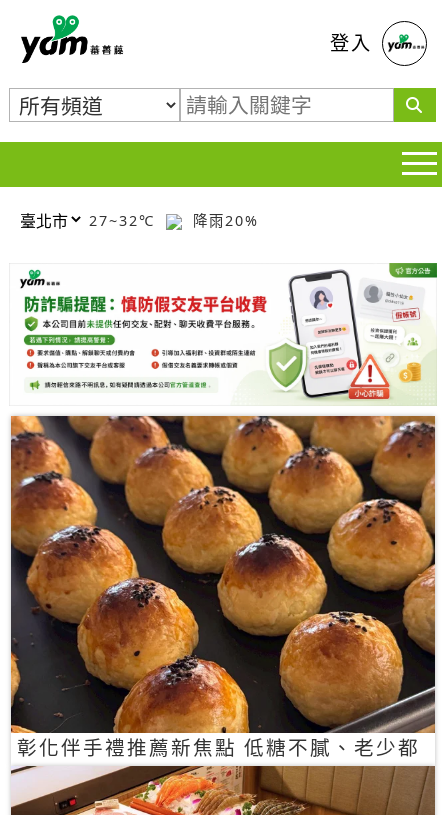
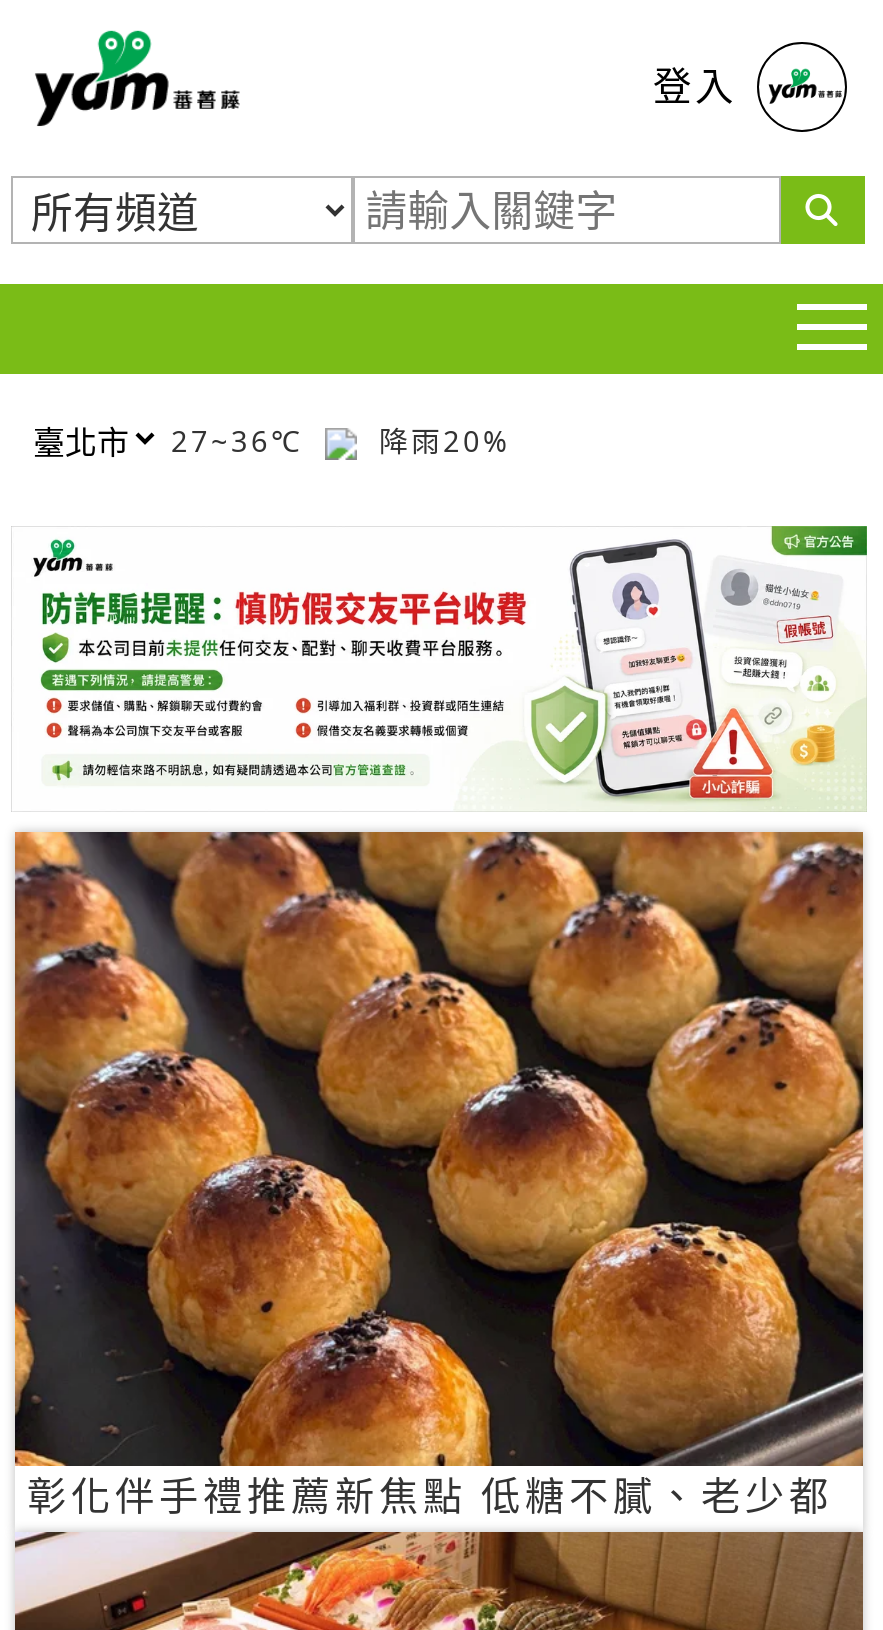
[89,210,259,229] 27~32℃ 降雨20% -> [171,421,511,459] 27~36℃ 降雨20%

